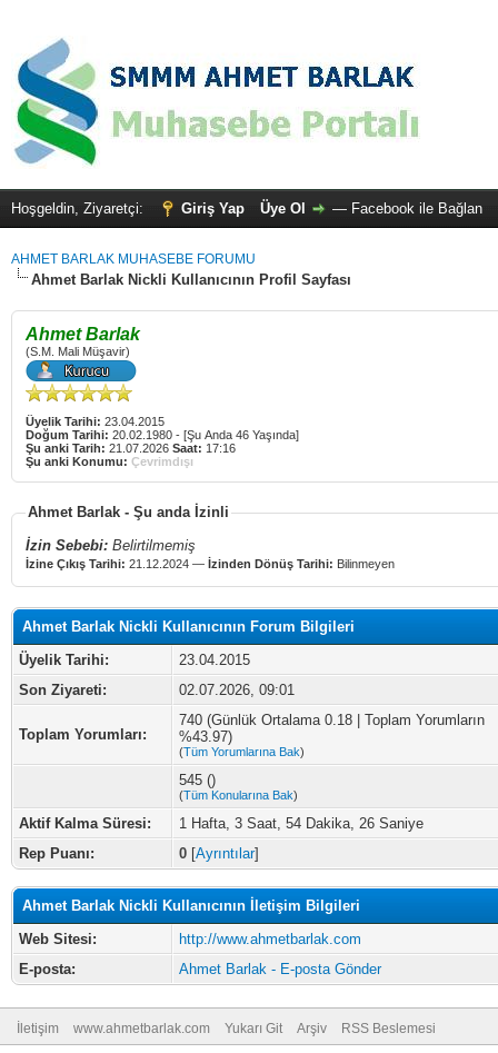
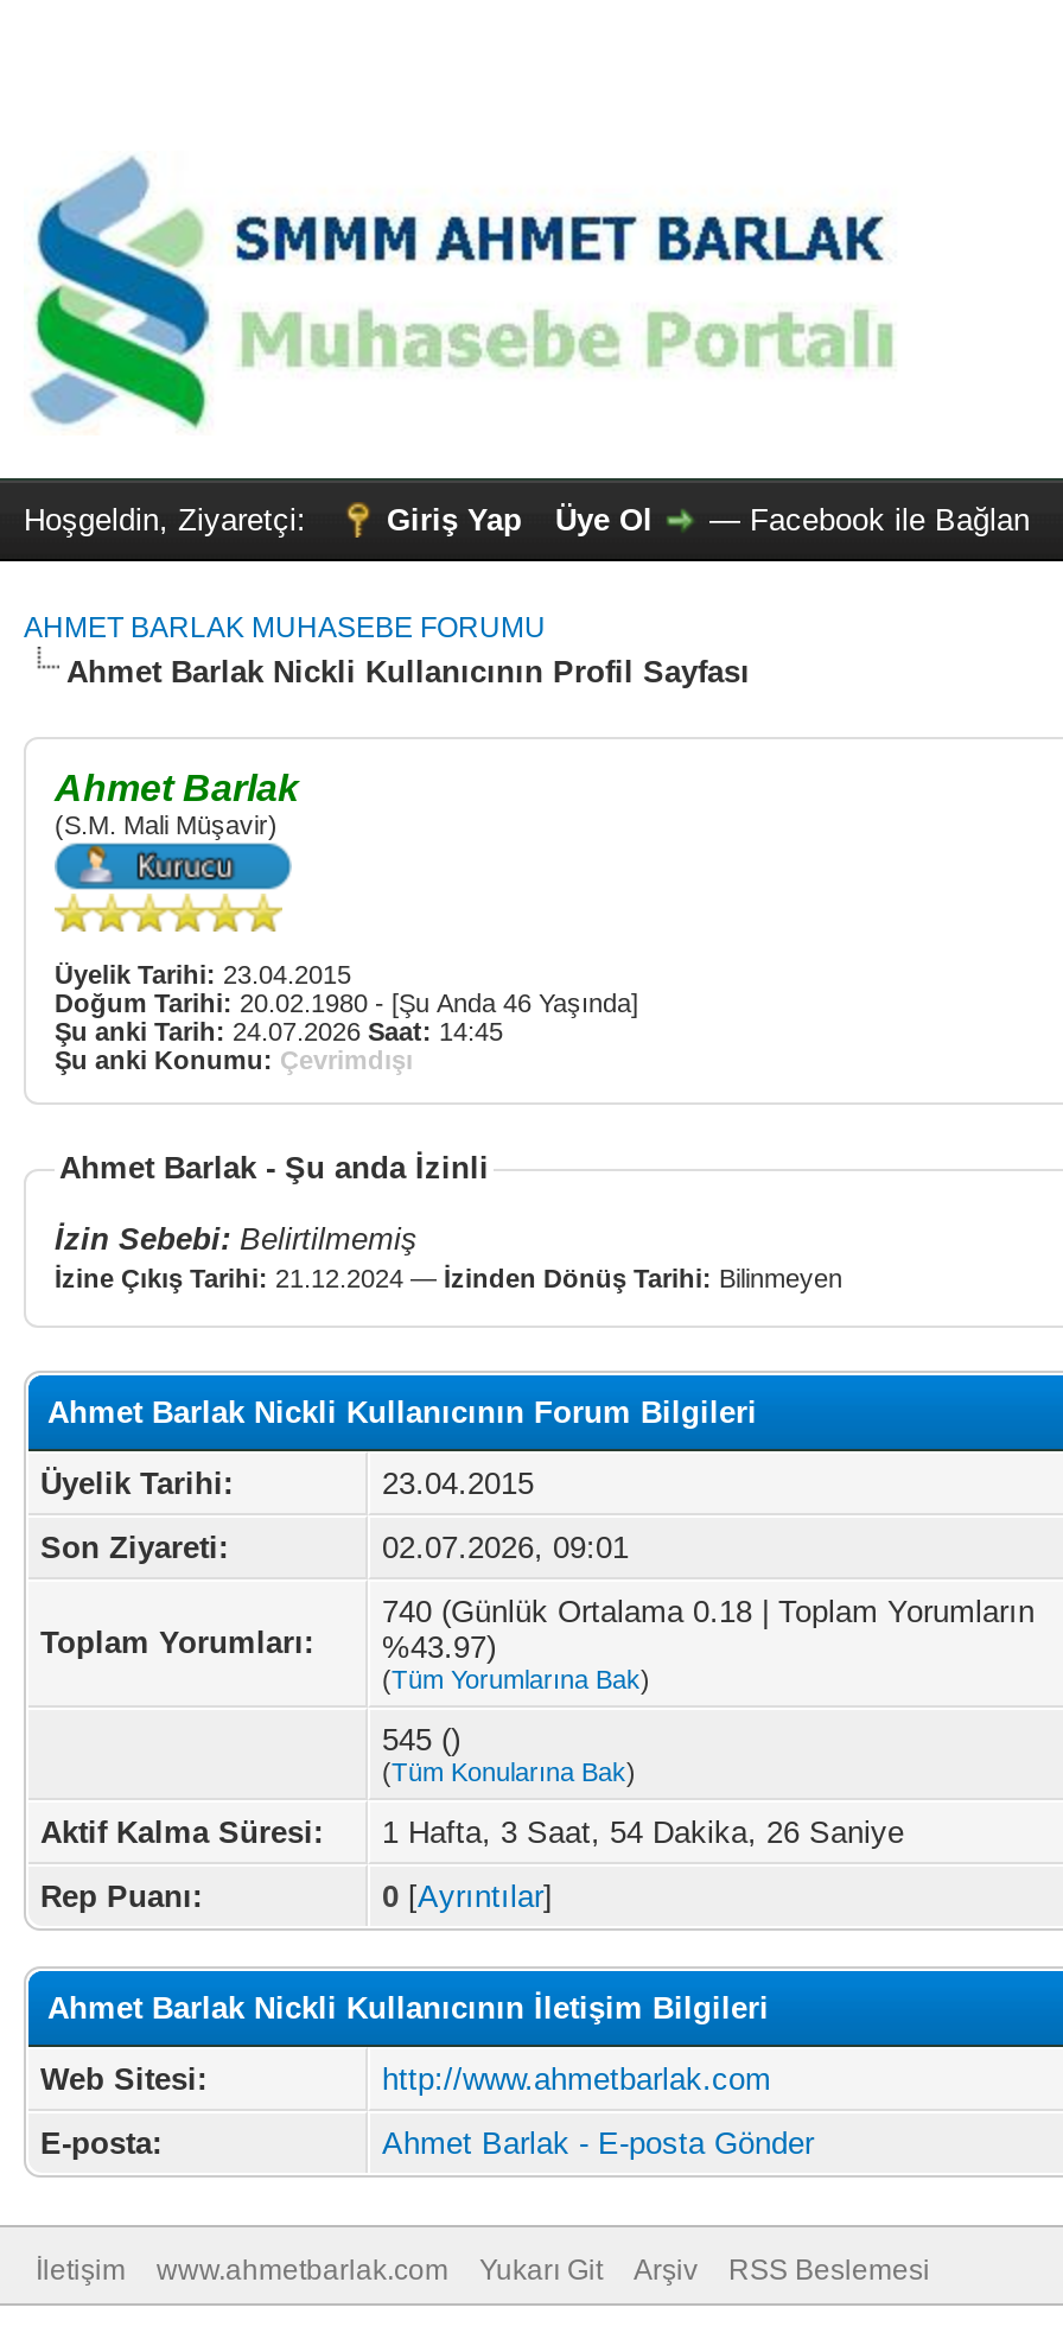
[26,441,236,455] Şu anki Tarih: 21.07.2026 Saat: 17:16 -> [55,1017,503,1045] Şu anki Tarih: 24.07.2026 Saat: 14:45

